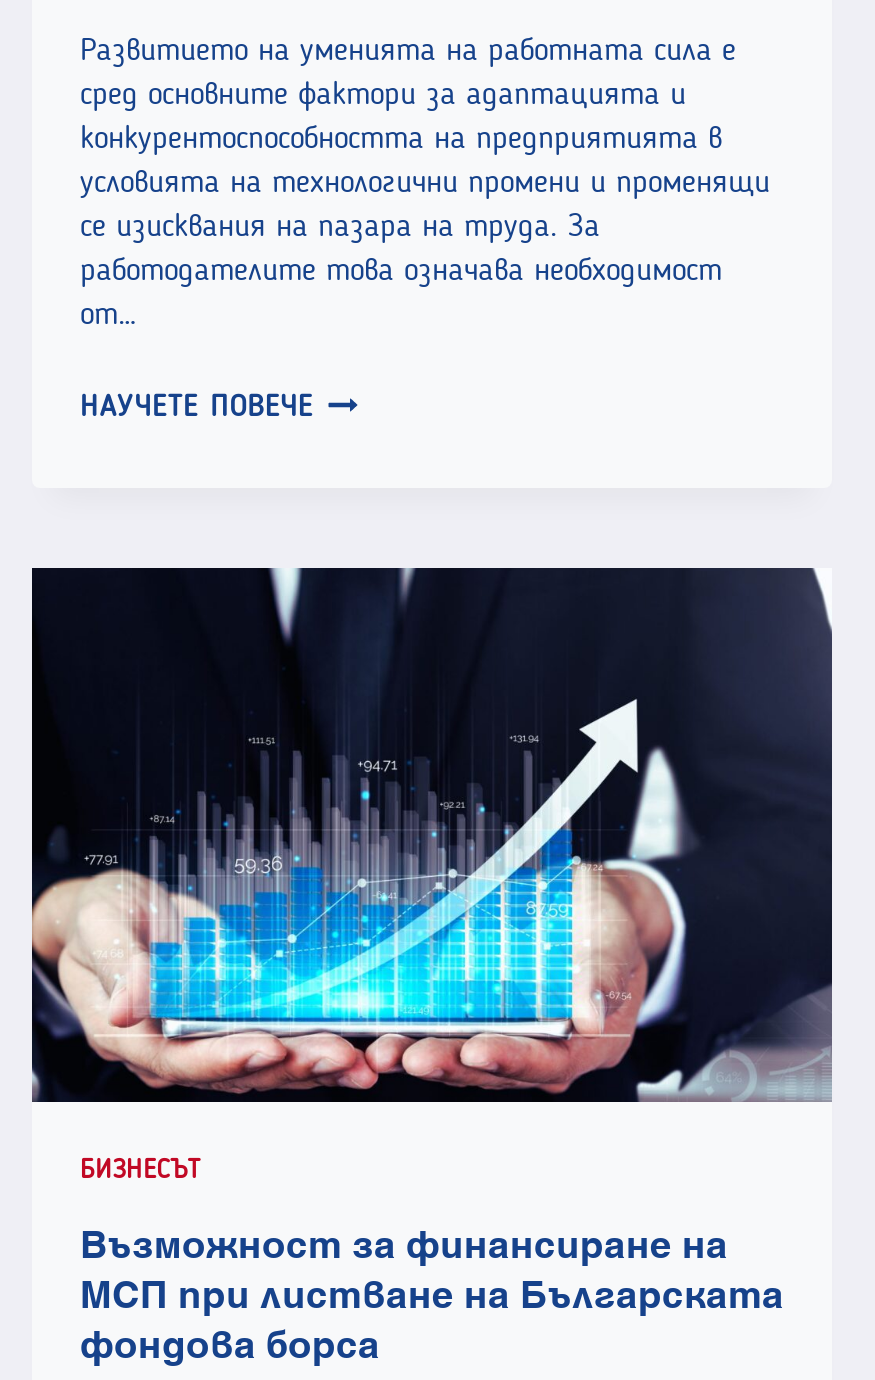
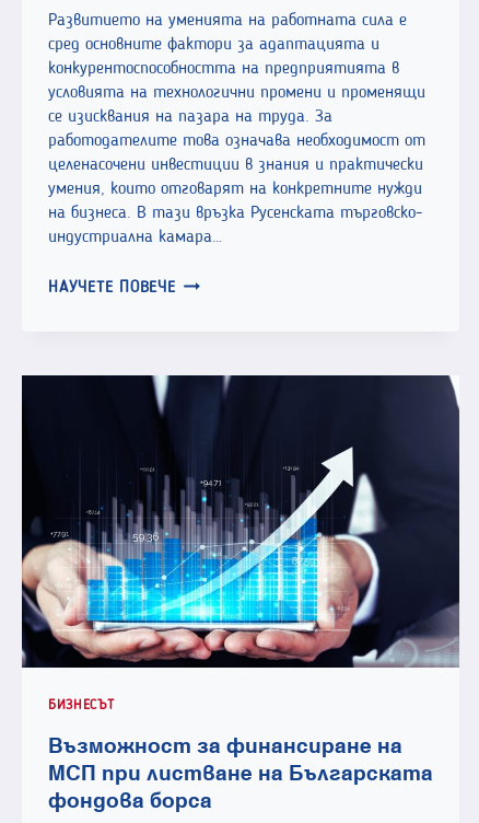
[80,256,722,332] работодателите това означава необходимост | от… -> [48,132,425,246] работодателите това означава необходимост от | целенасочени инвестиции в знания и практически | умения, които отговарят на конкретните нужди | на бизнеса. В тази връзка Русенската търговско- | индустриална камара…

